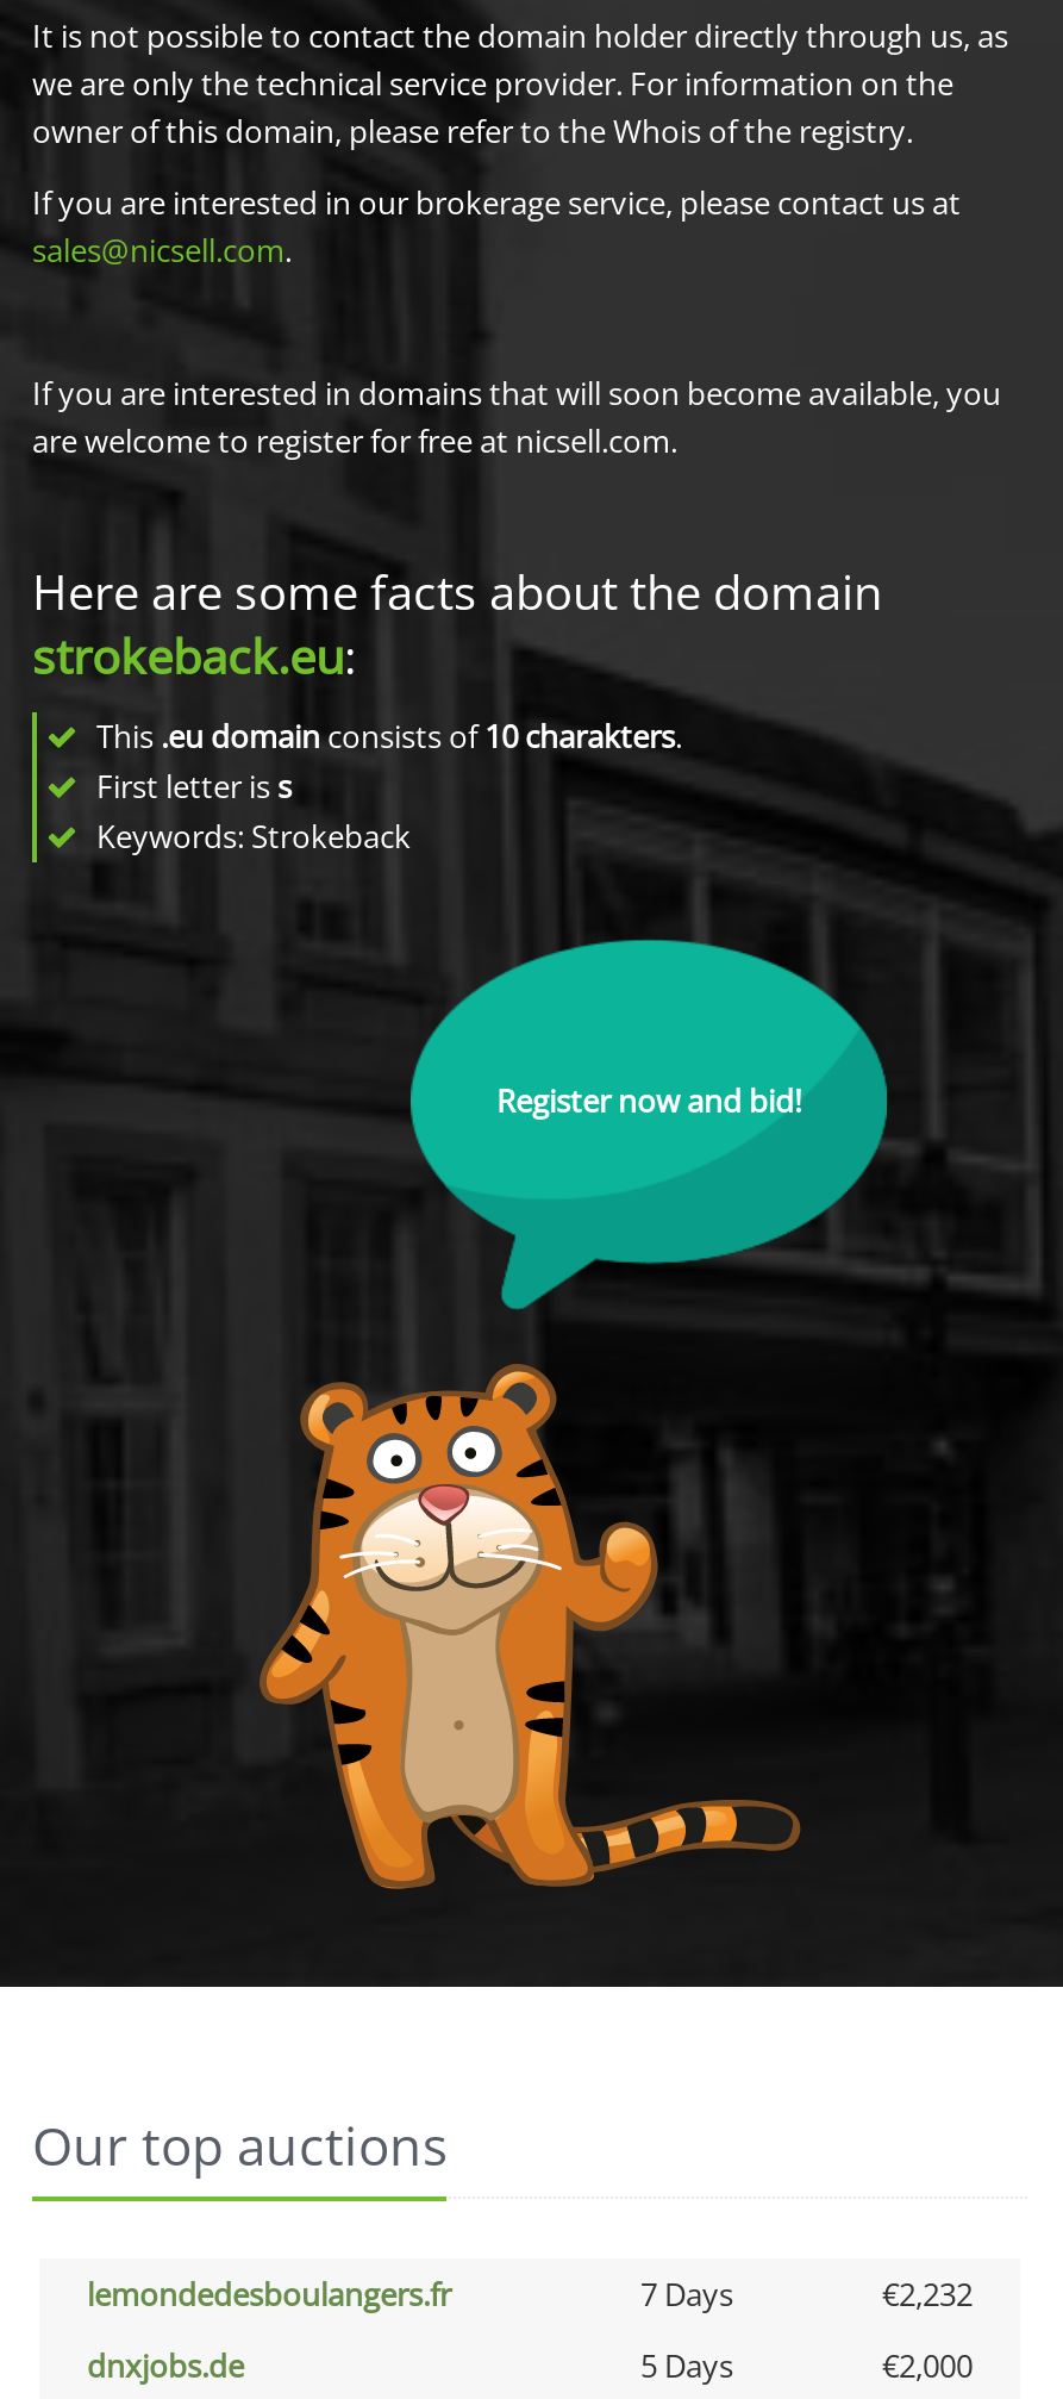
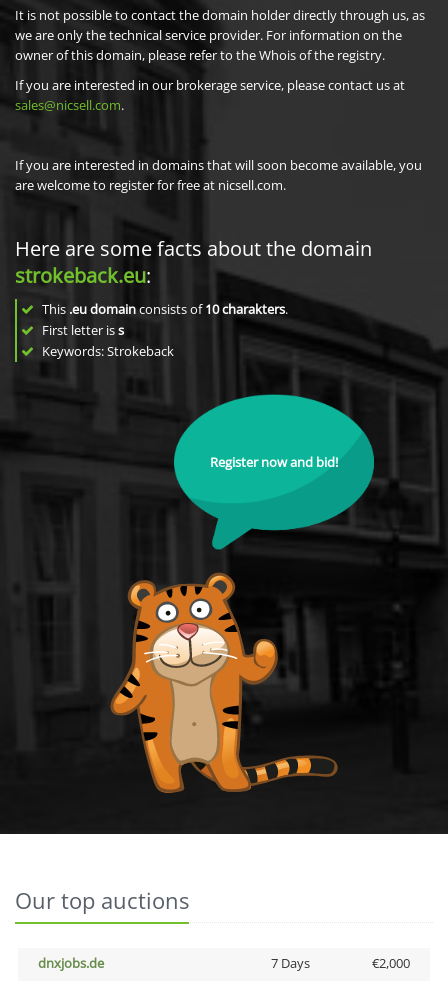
[87,2273,973,2316] lemondedesboulangers.fr | 7 Days | €2,232 -> none
[640,2344,733,2387] 5 Days -> [270,954,309,972] 7 Days

